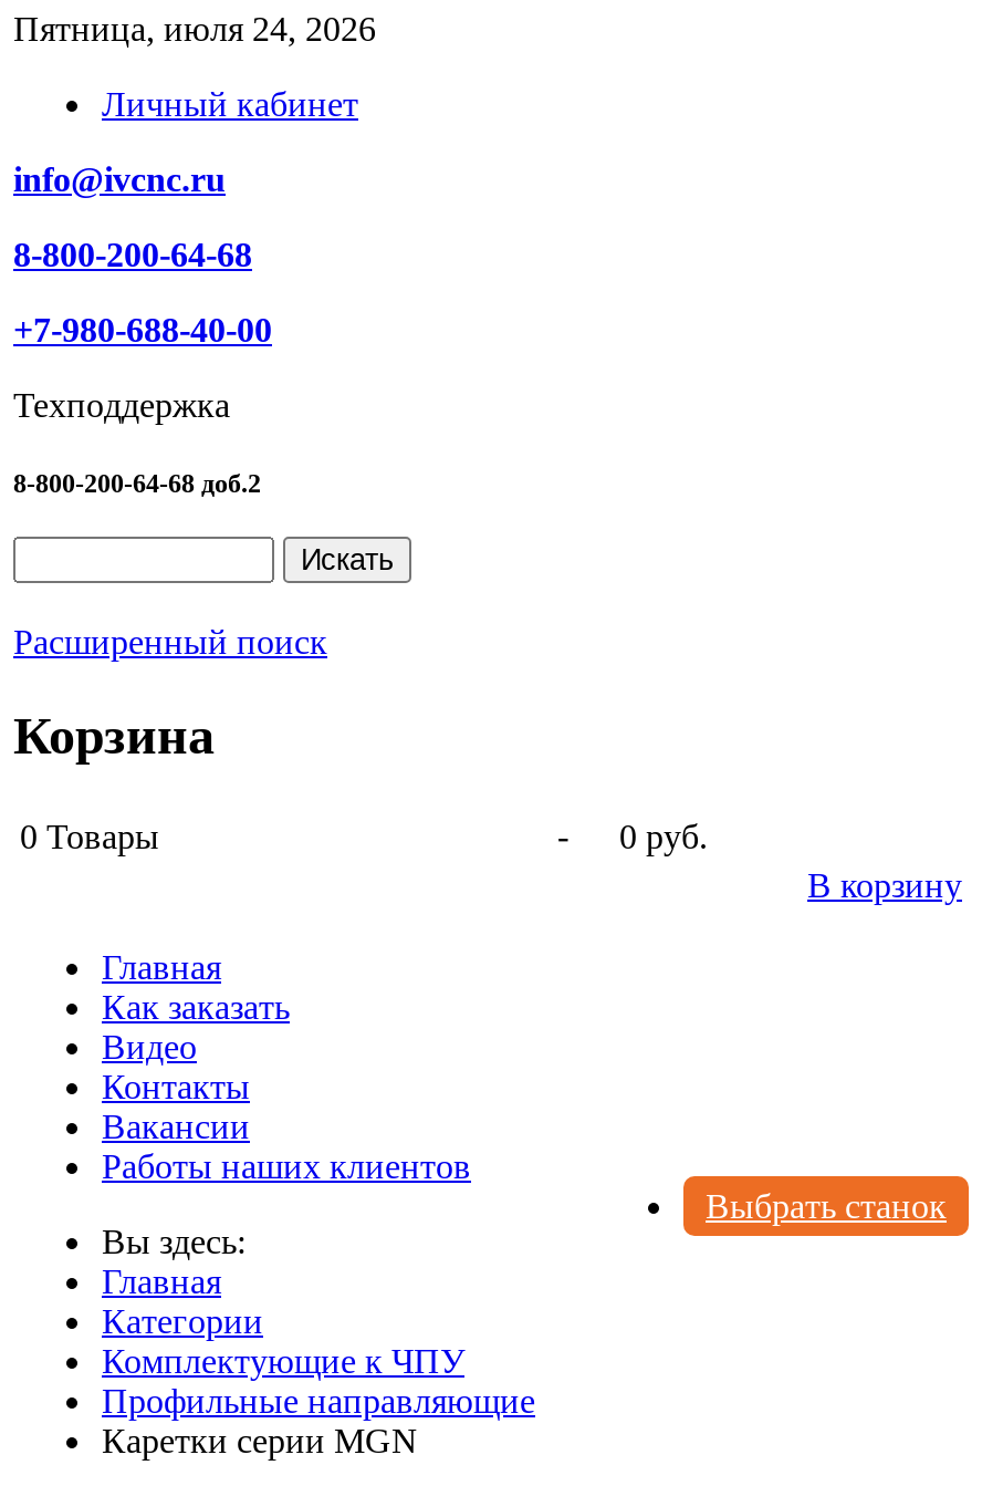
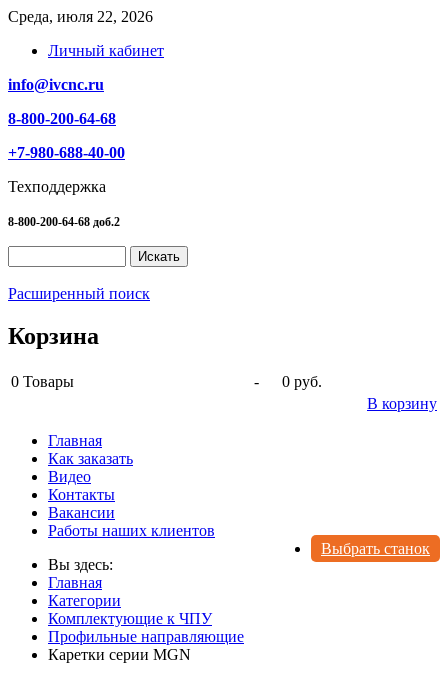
[13,10,376,48] Пятница, июля 24, 2026 -> [8,8,153,25] Среда, июля 22, 2026

